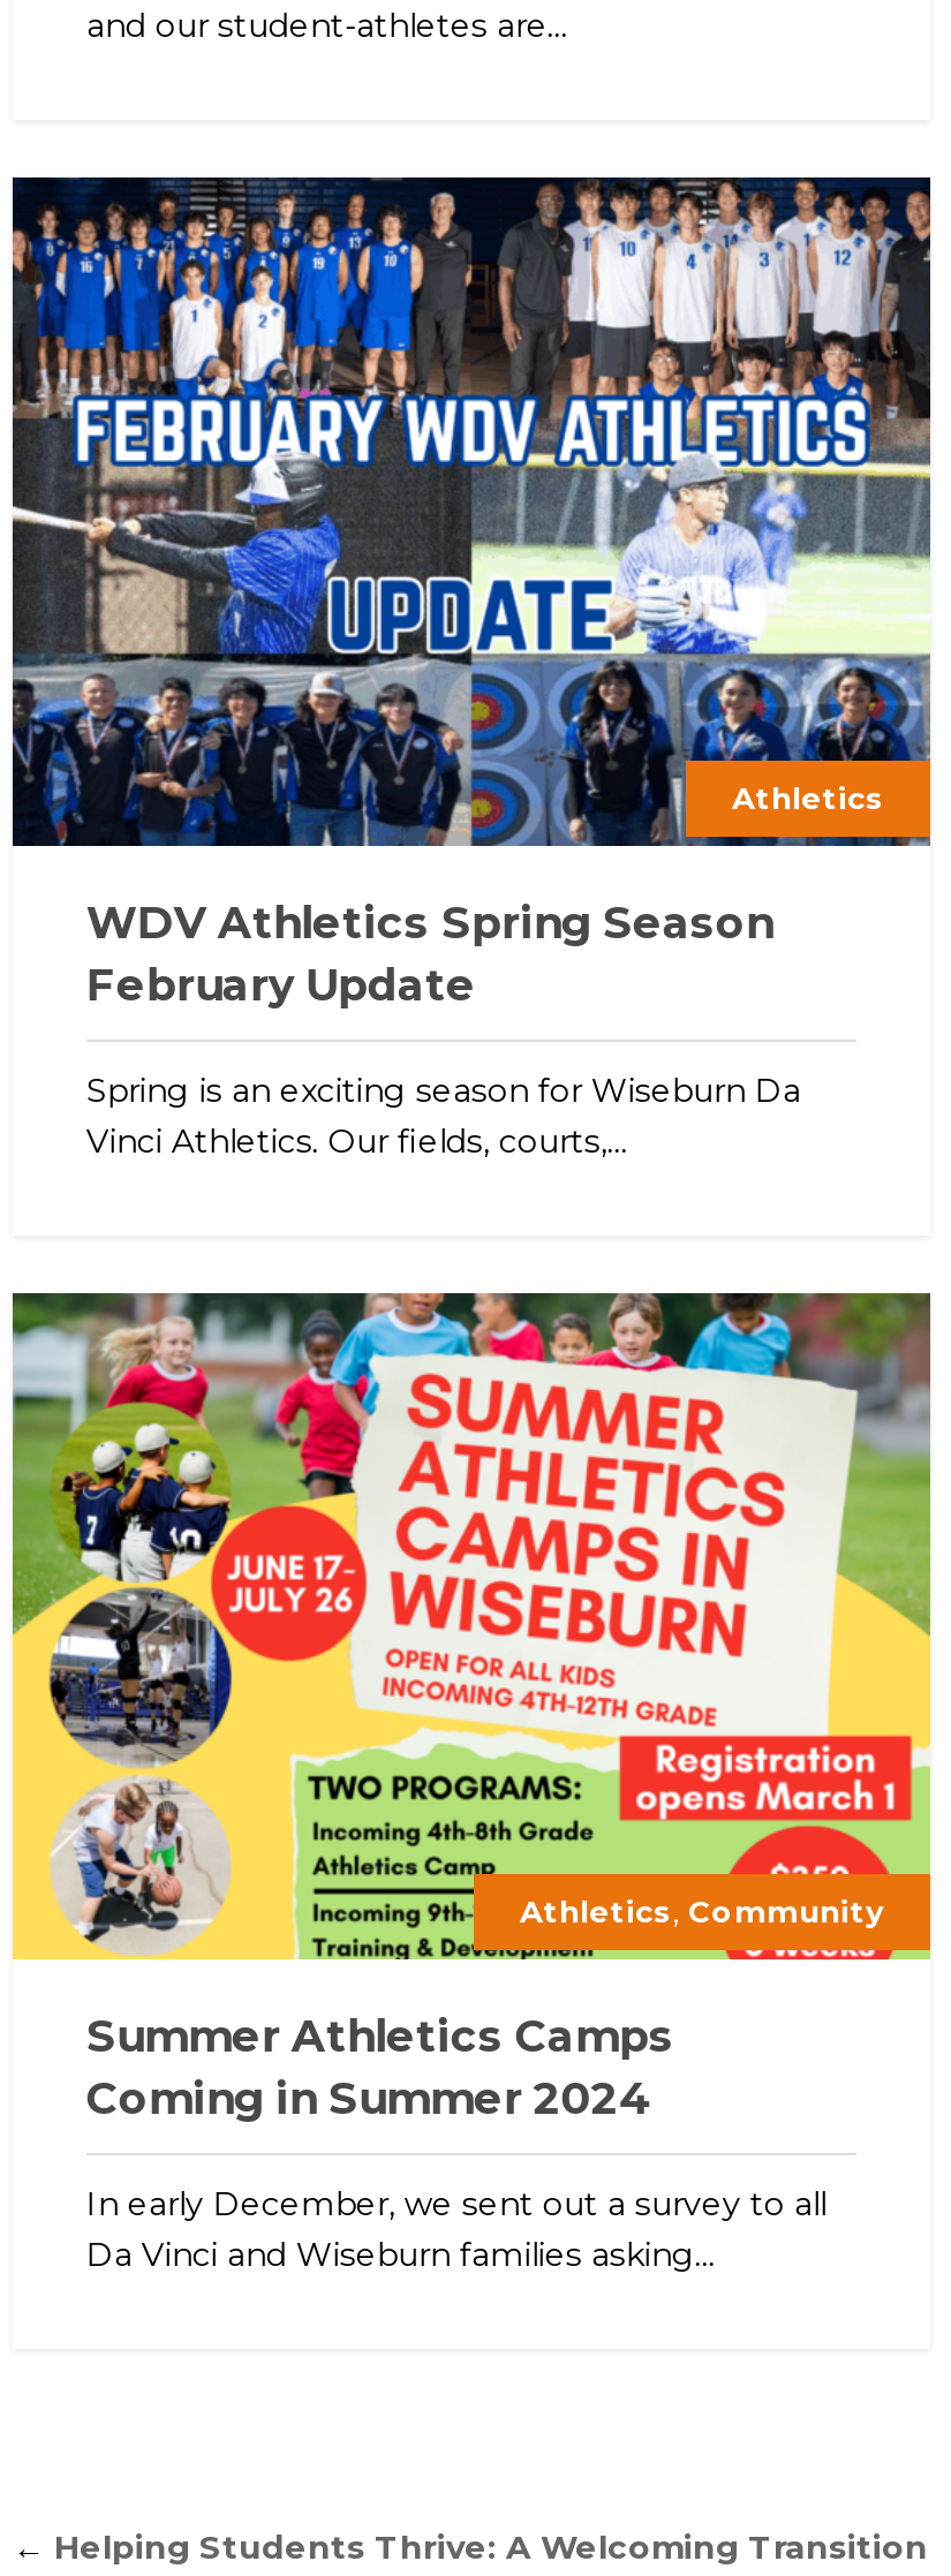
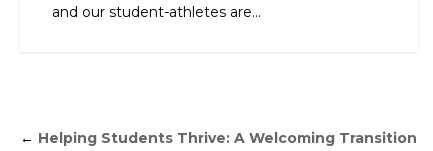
[10,175,933,1161] [image] | Athletics | WDV Athletics Spring Season | February Update | Spring is an exciting season for Wiseburn Da | Vinci Athletics. Our fields, courts,... -> none
[10,1291,933,2275] [image] | Athletics, Community | Summer Athletics Camps | Coming in Summer 2024 | In early December, we sent out a survey to all | Da Vinci and Wiseburn families asking... -> none

